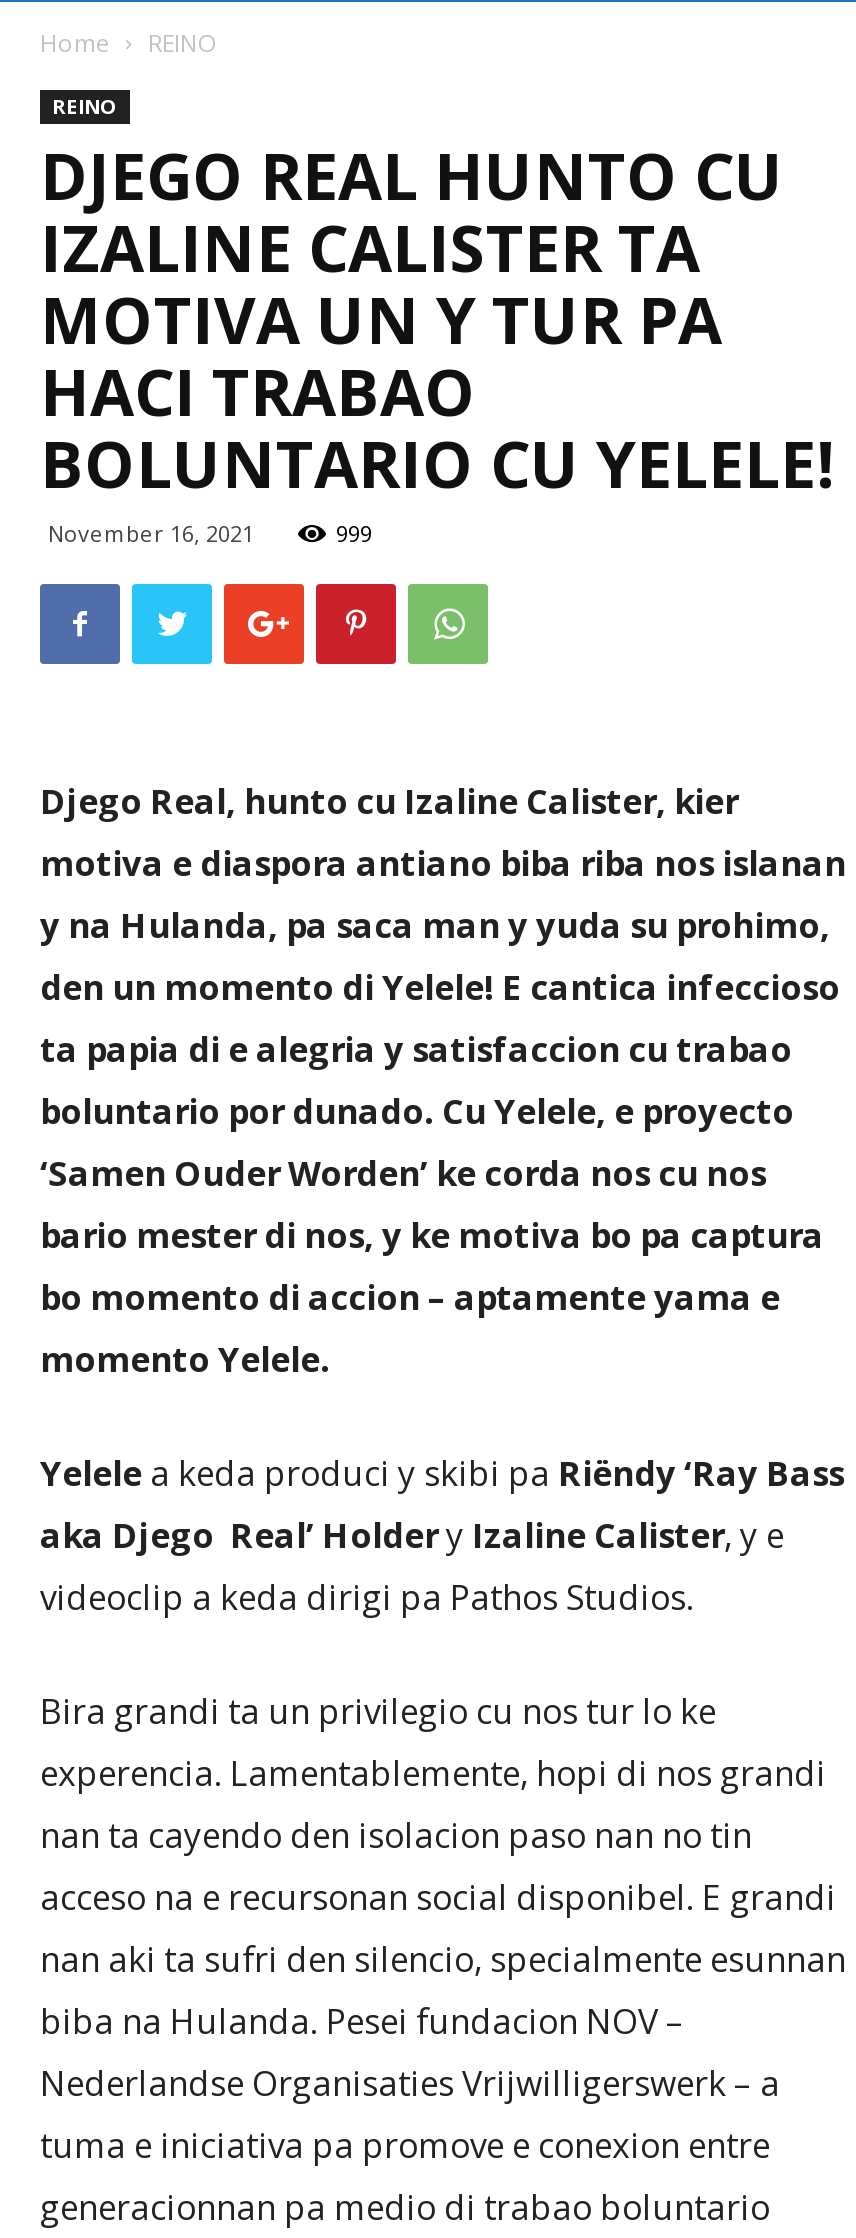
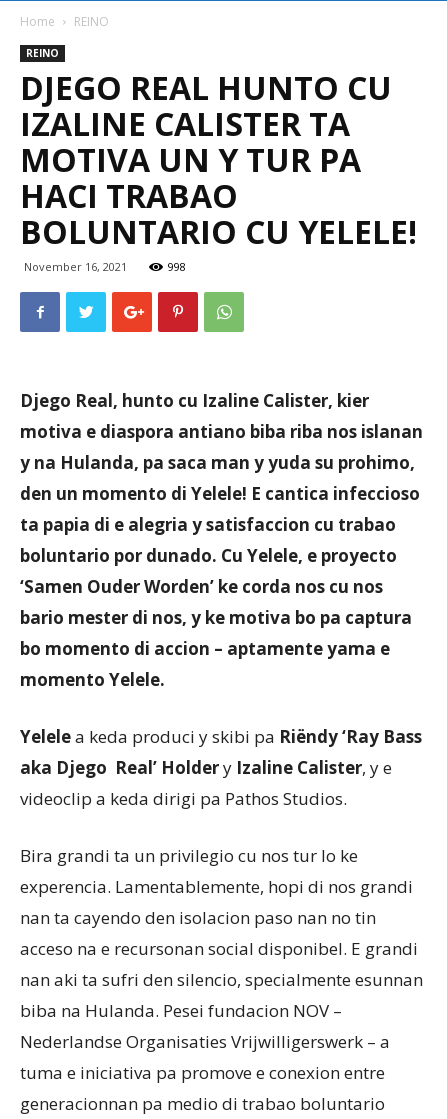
[336,518,372,548] 999 -> [168,259,186,274] 998

